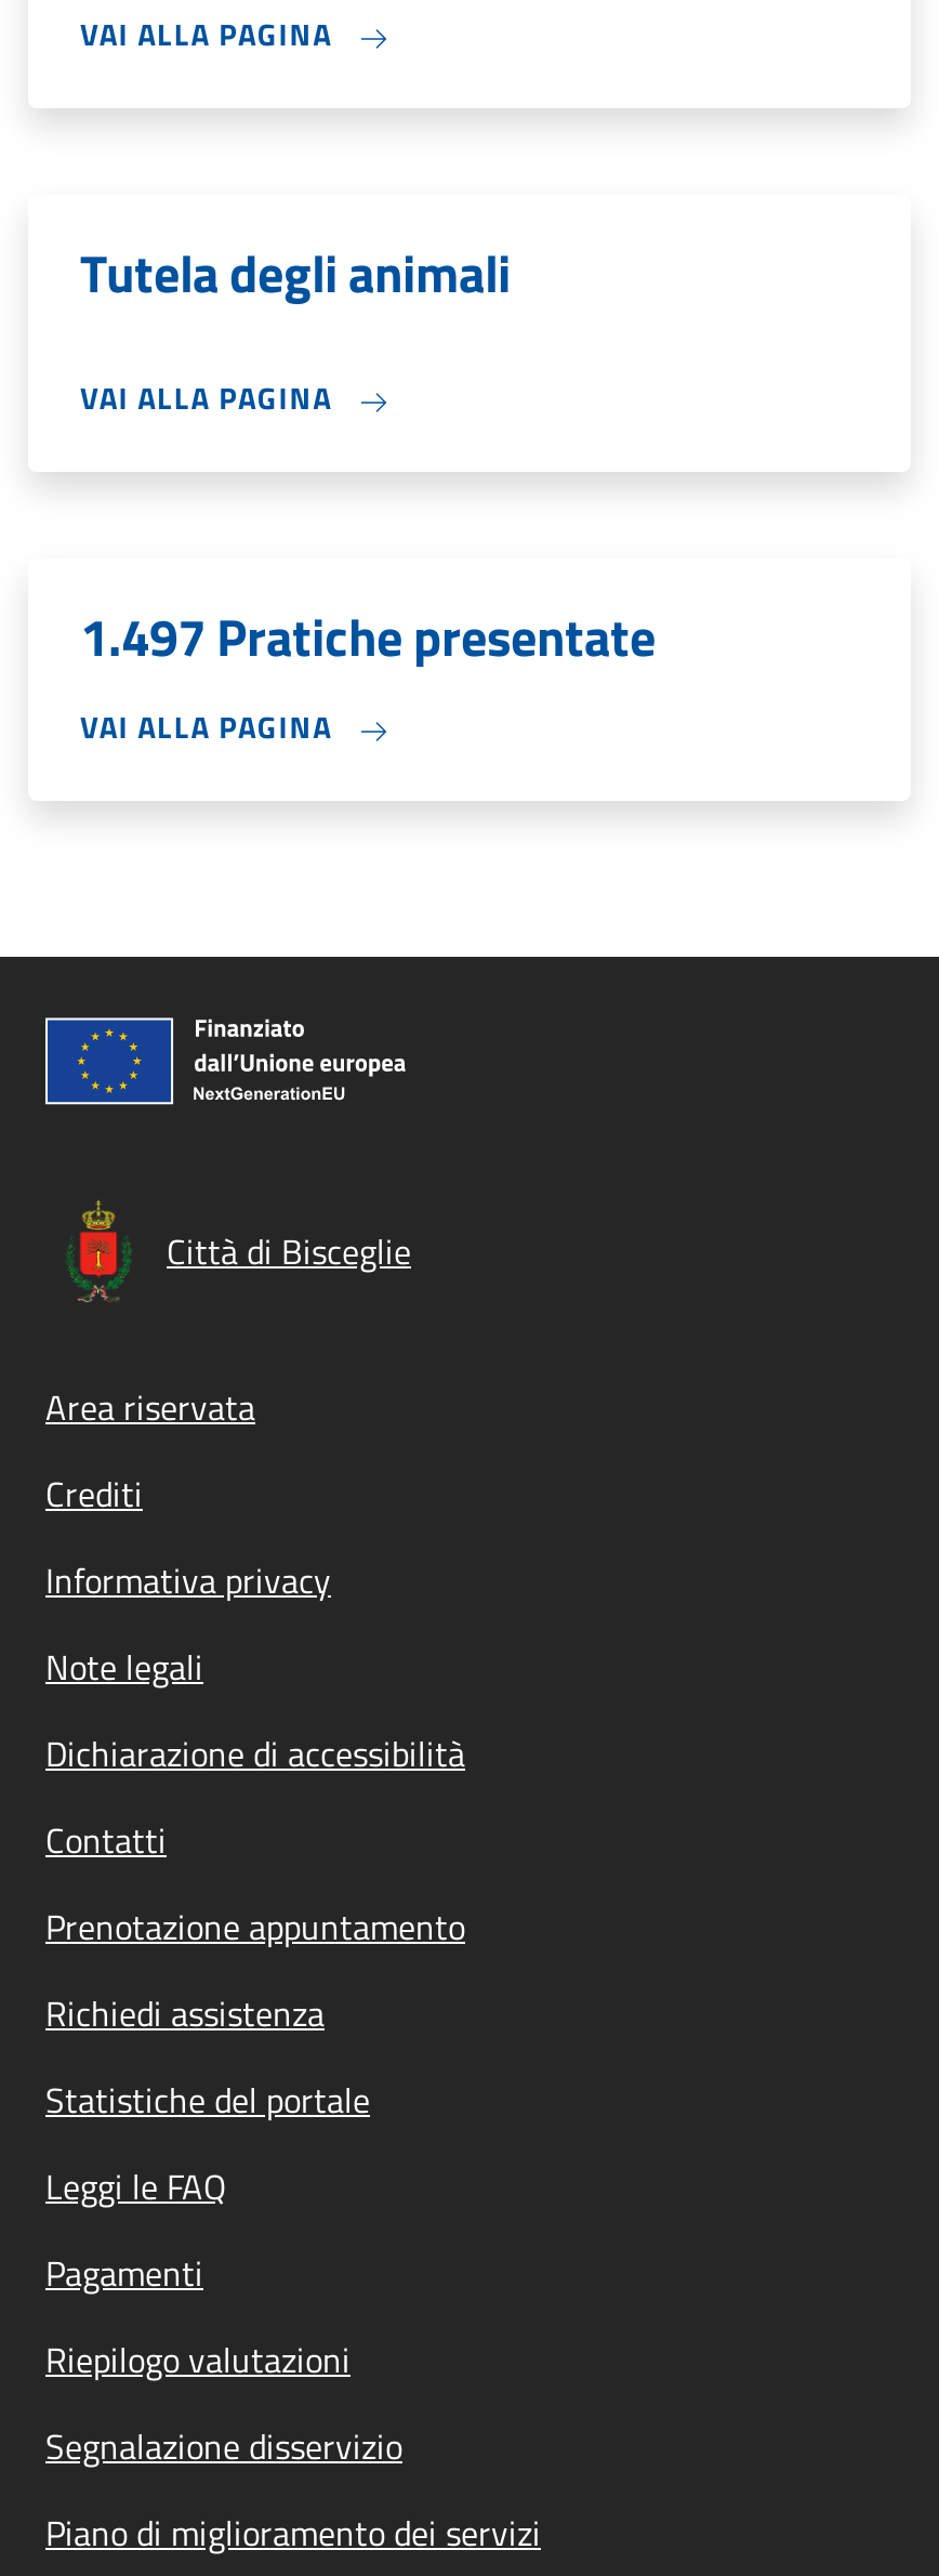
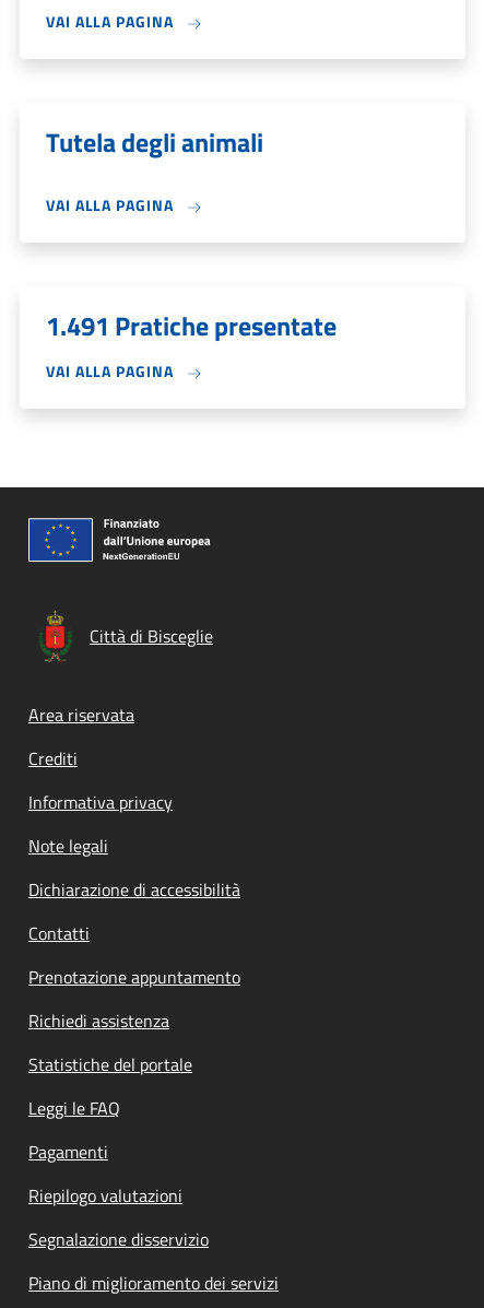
[80,597,656,675] 1.497 Pratiche presentate -> [46,306,337,345] 1.491 Pratiche presentate

